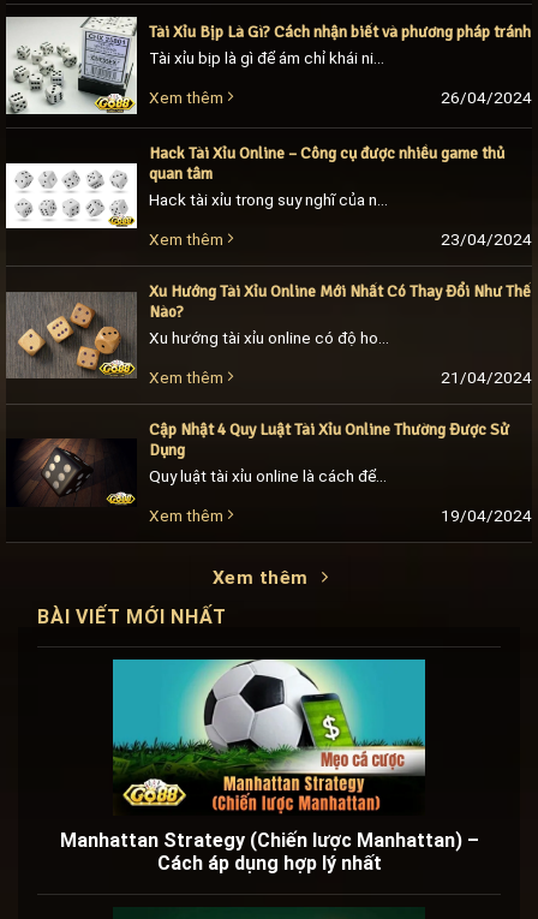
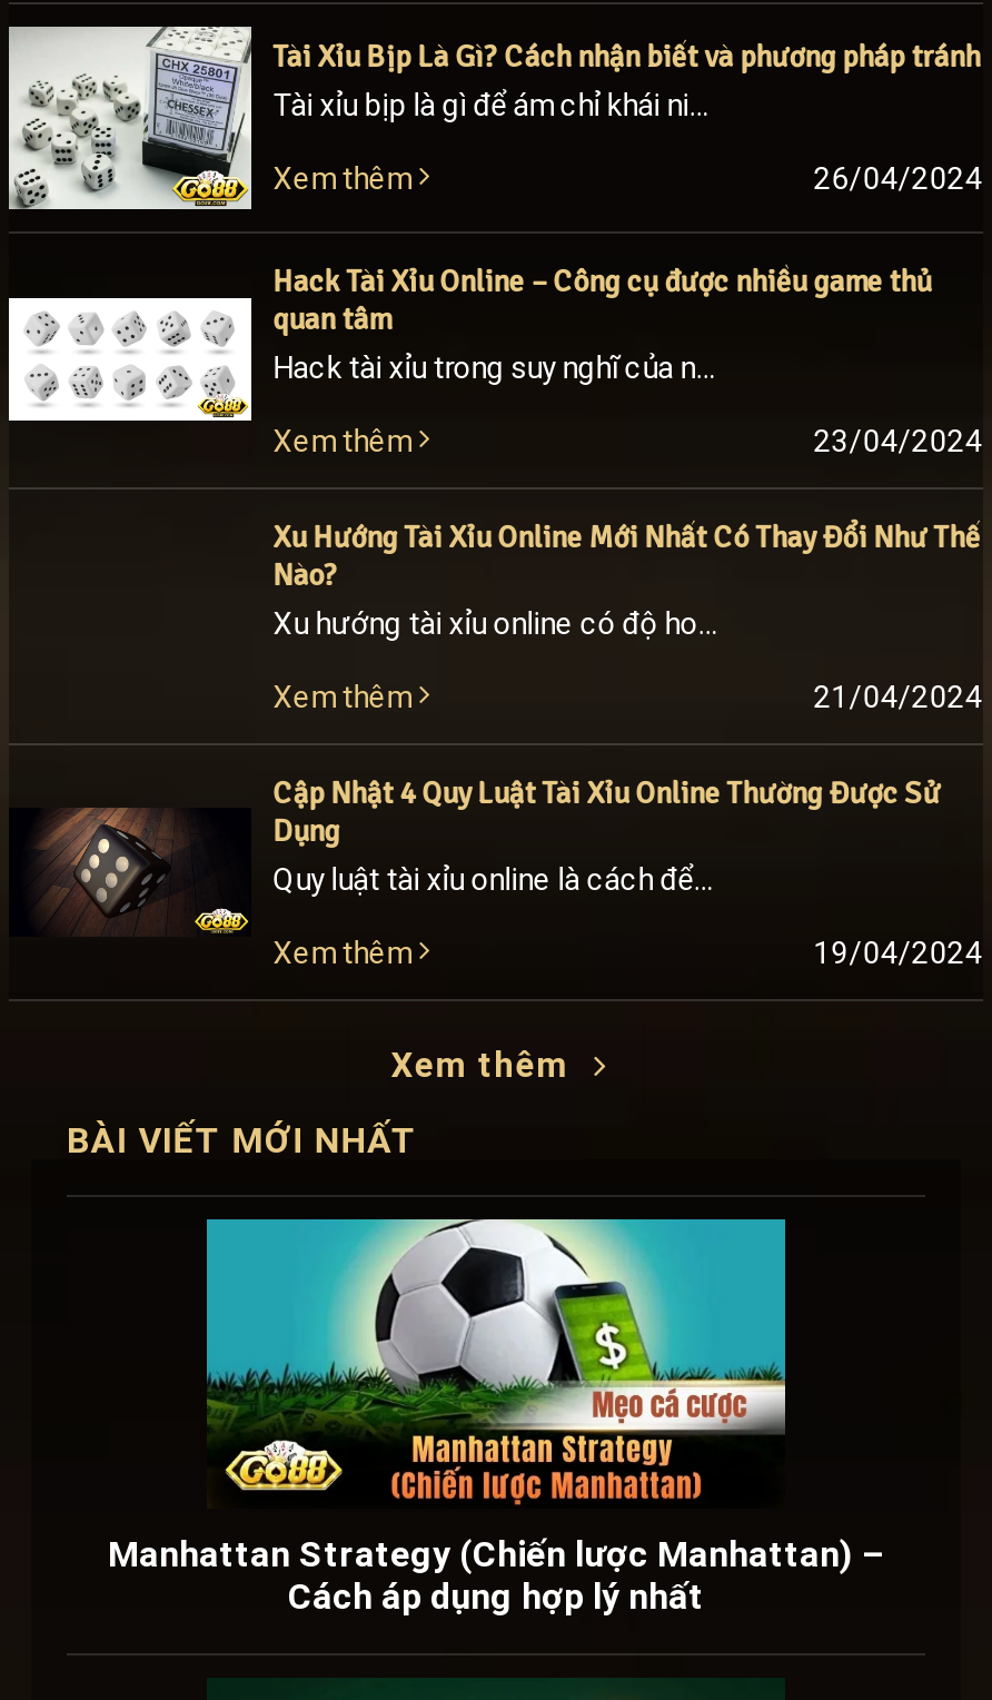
[6,292,137,378] [image] -> none

